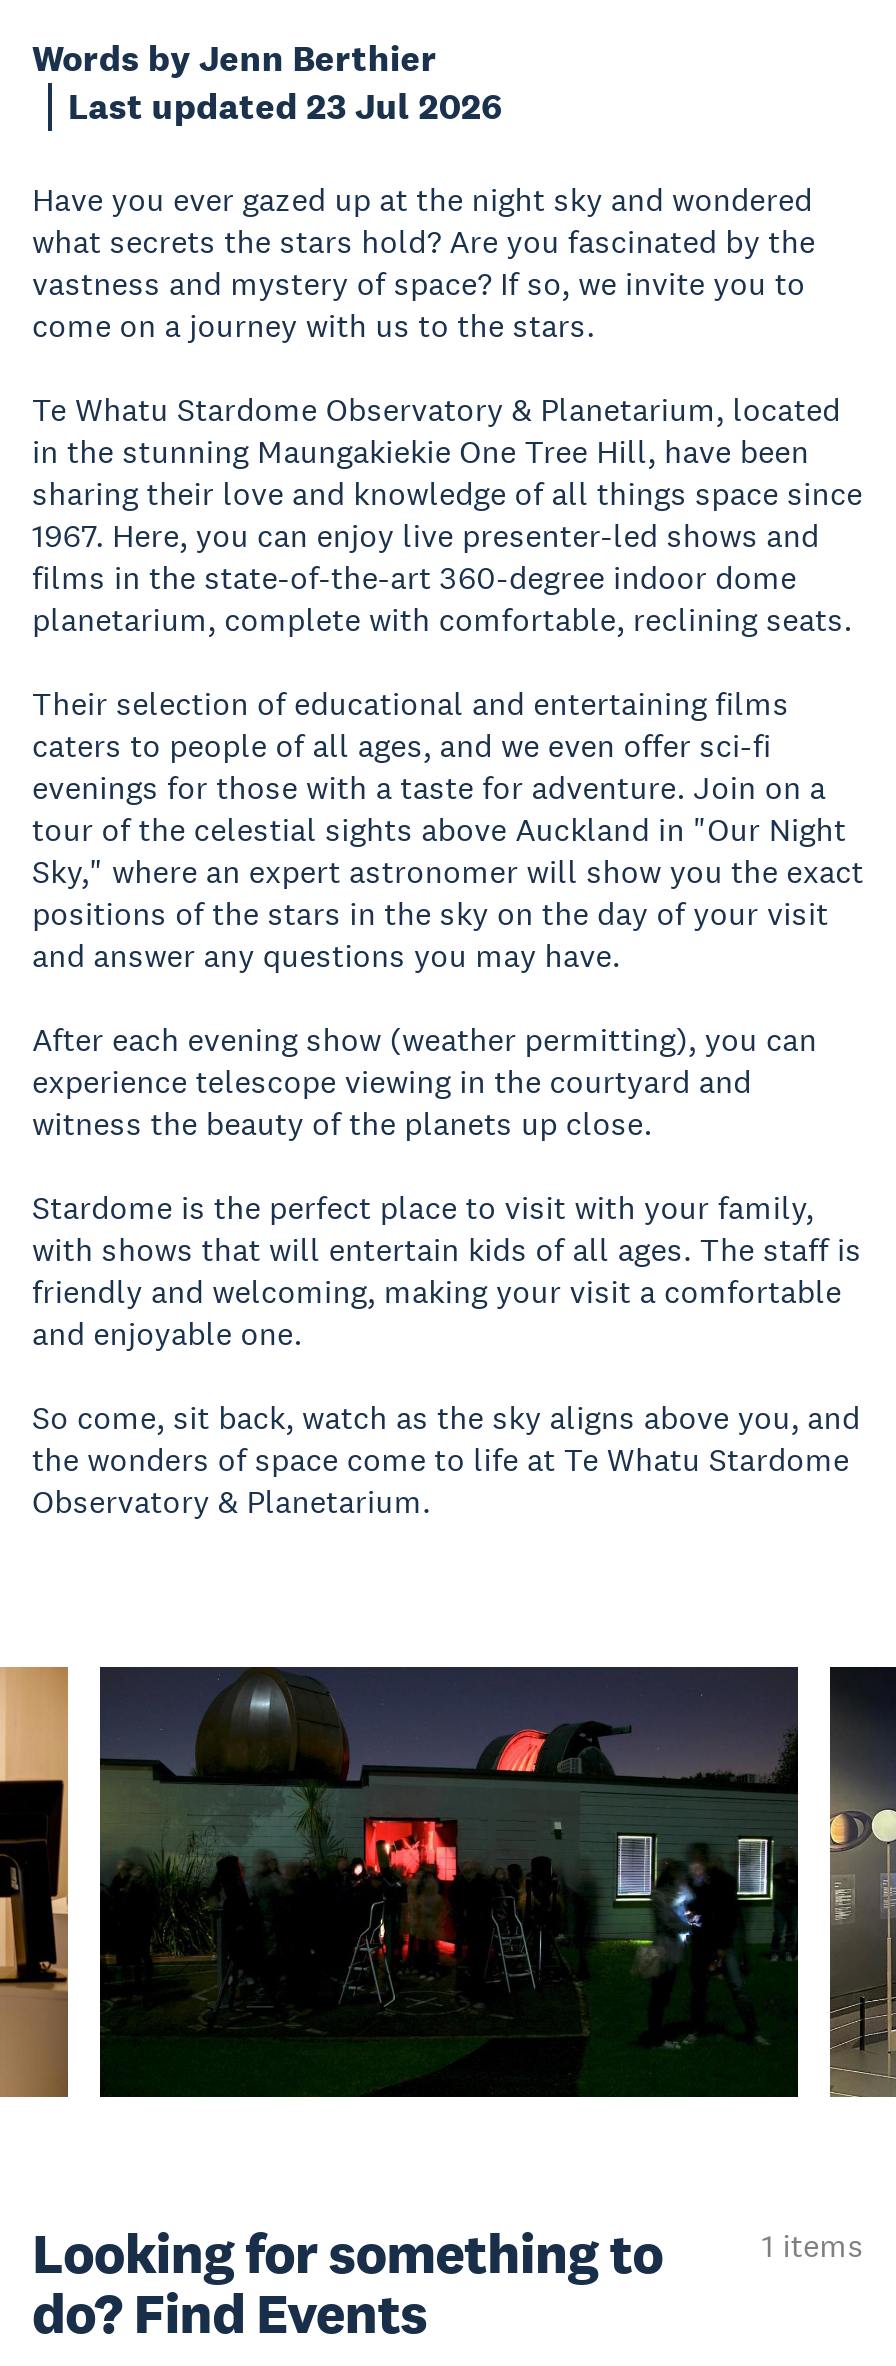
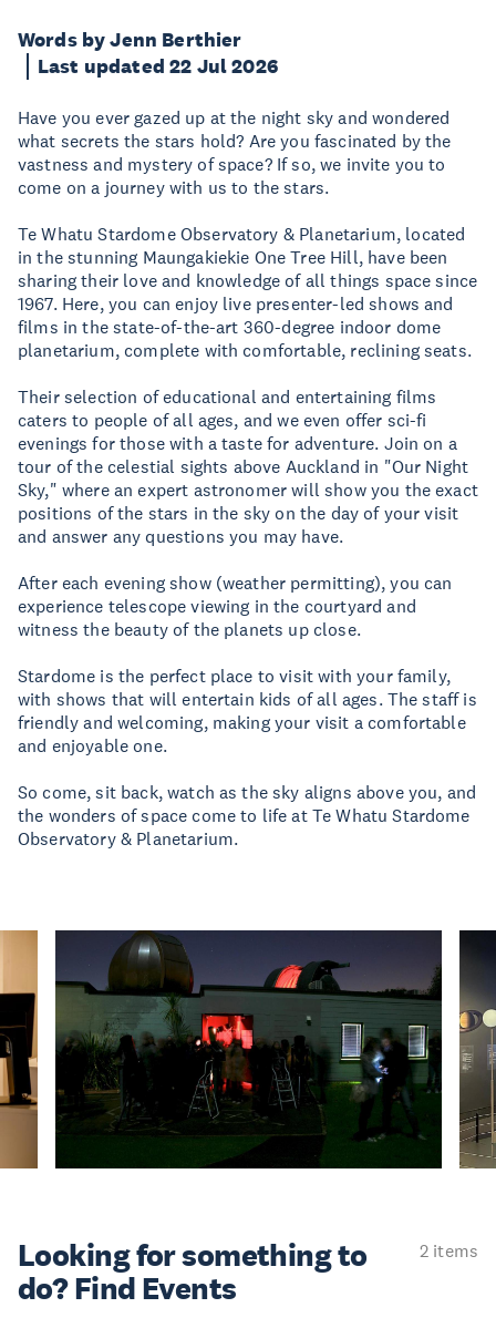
[68,85,502,129] Last updated 23 Jul 2026 -> [38,54,278,79] Last updated 22 Jul 2026
[762,2225,864,2265] 1 items -> [419,1239,478,1262] 2 items

